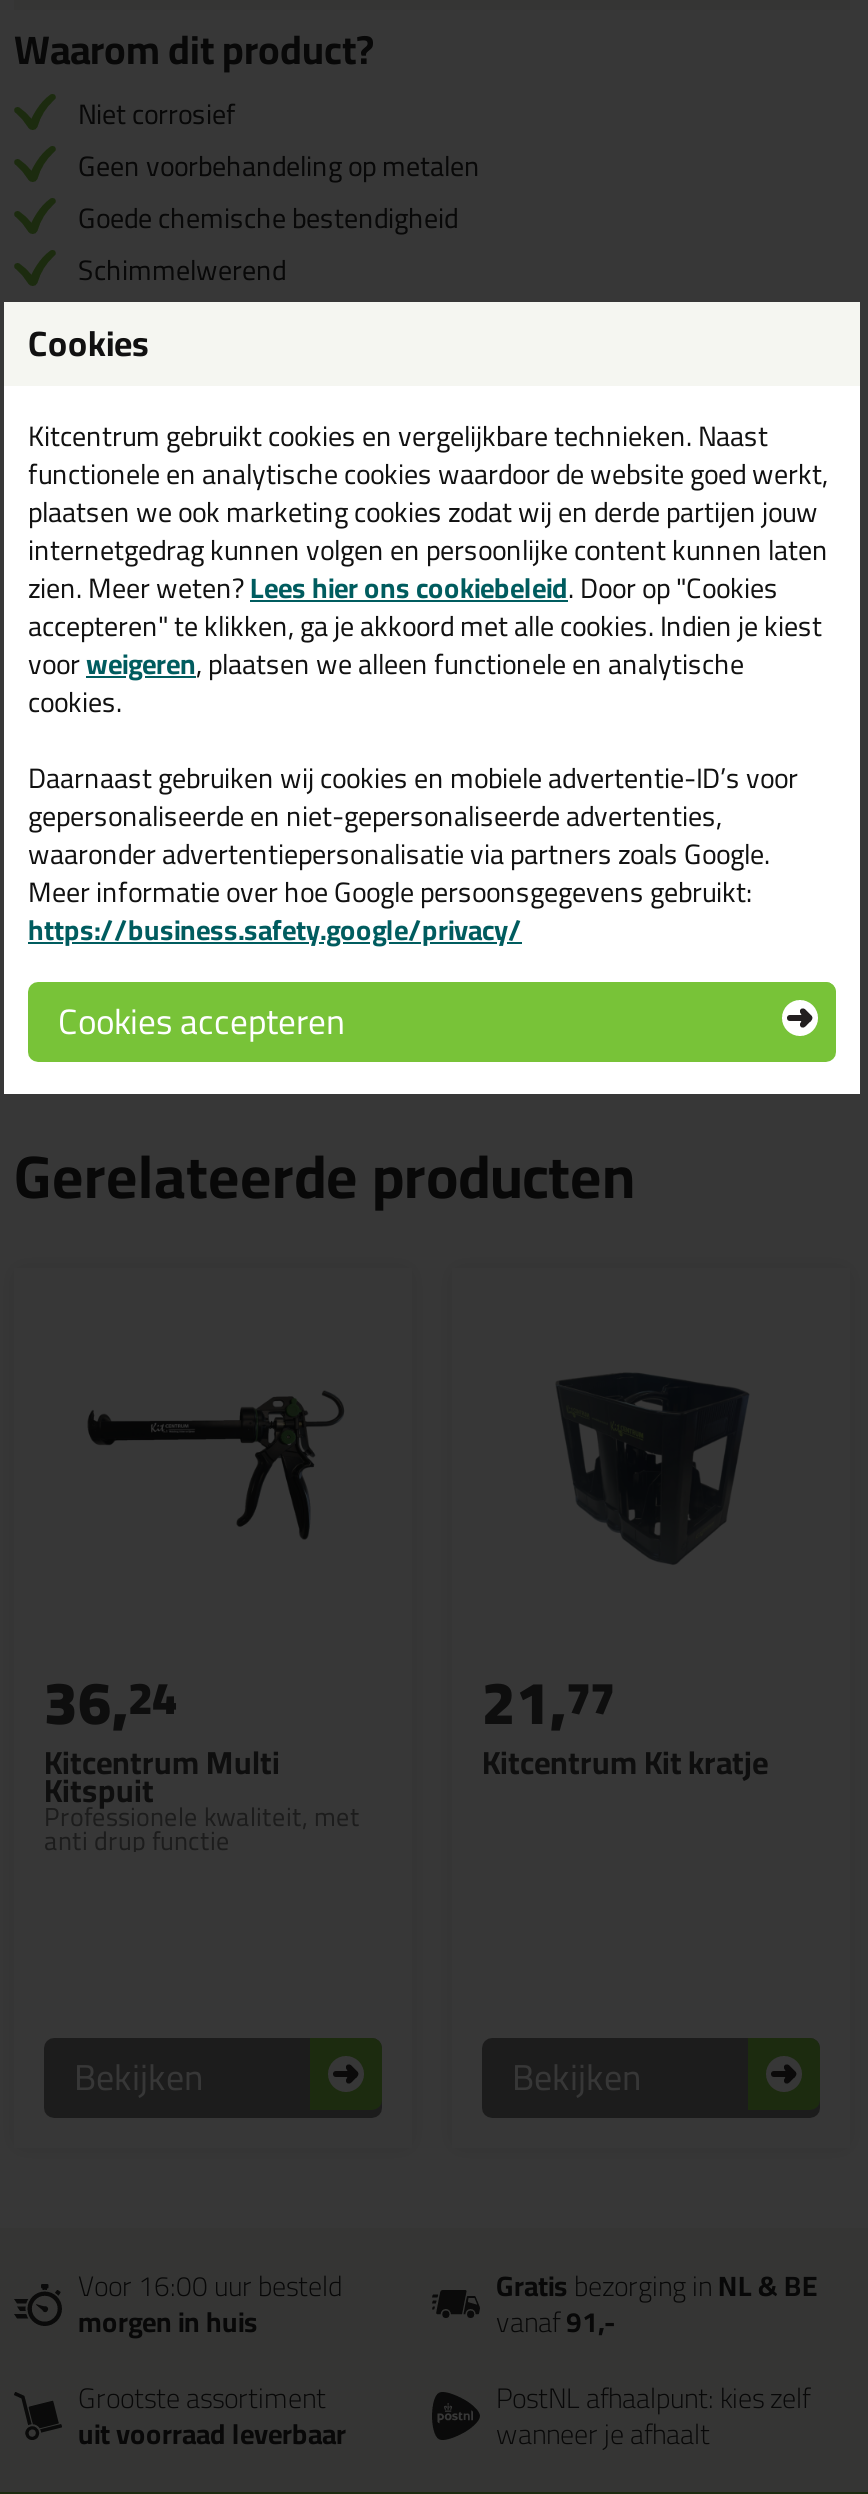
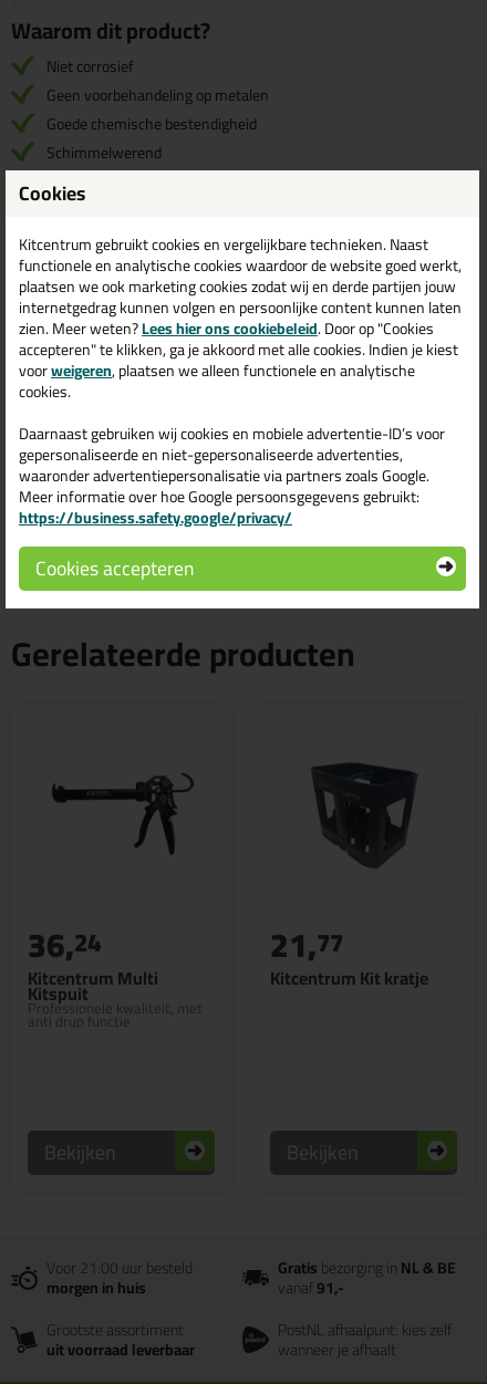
[78,2260,342,2312] Voor 16:00 uur besteld -> [46,1253,193,1282] Voor 21:00 uur besteld

